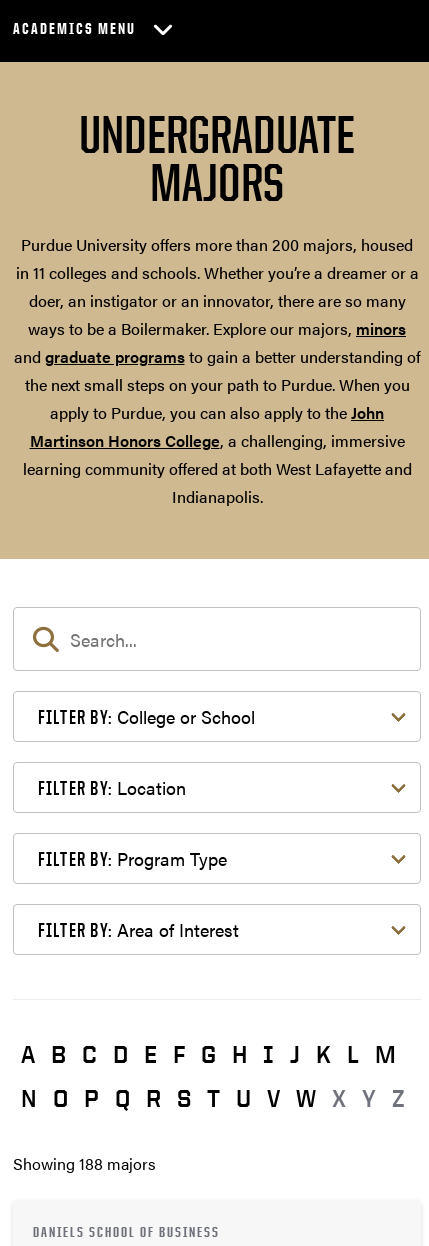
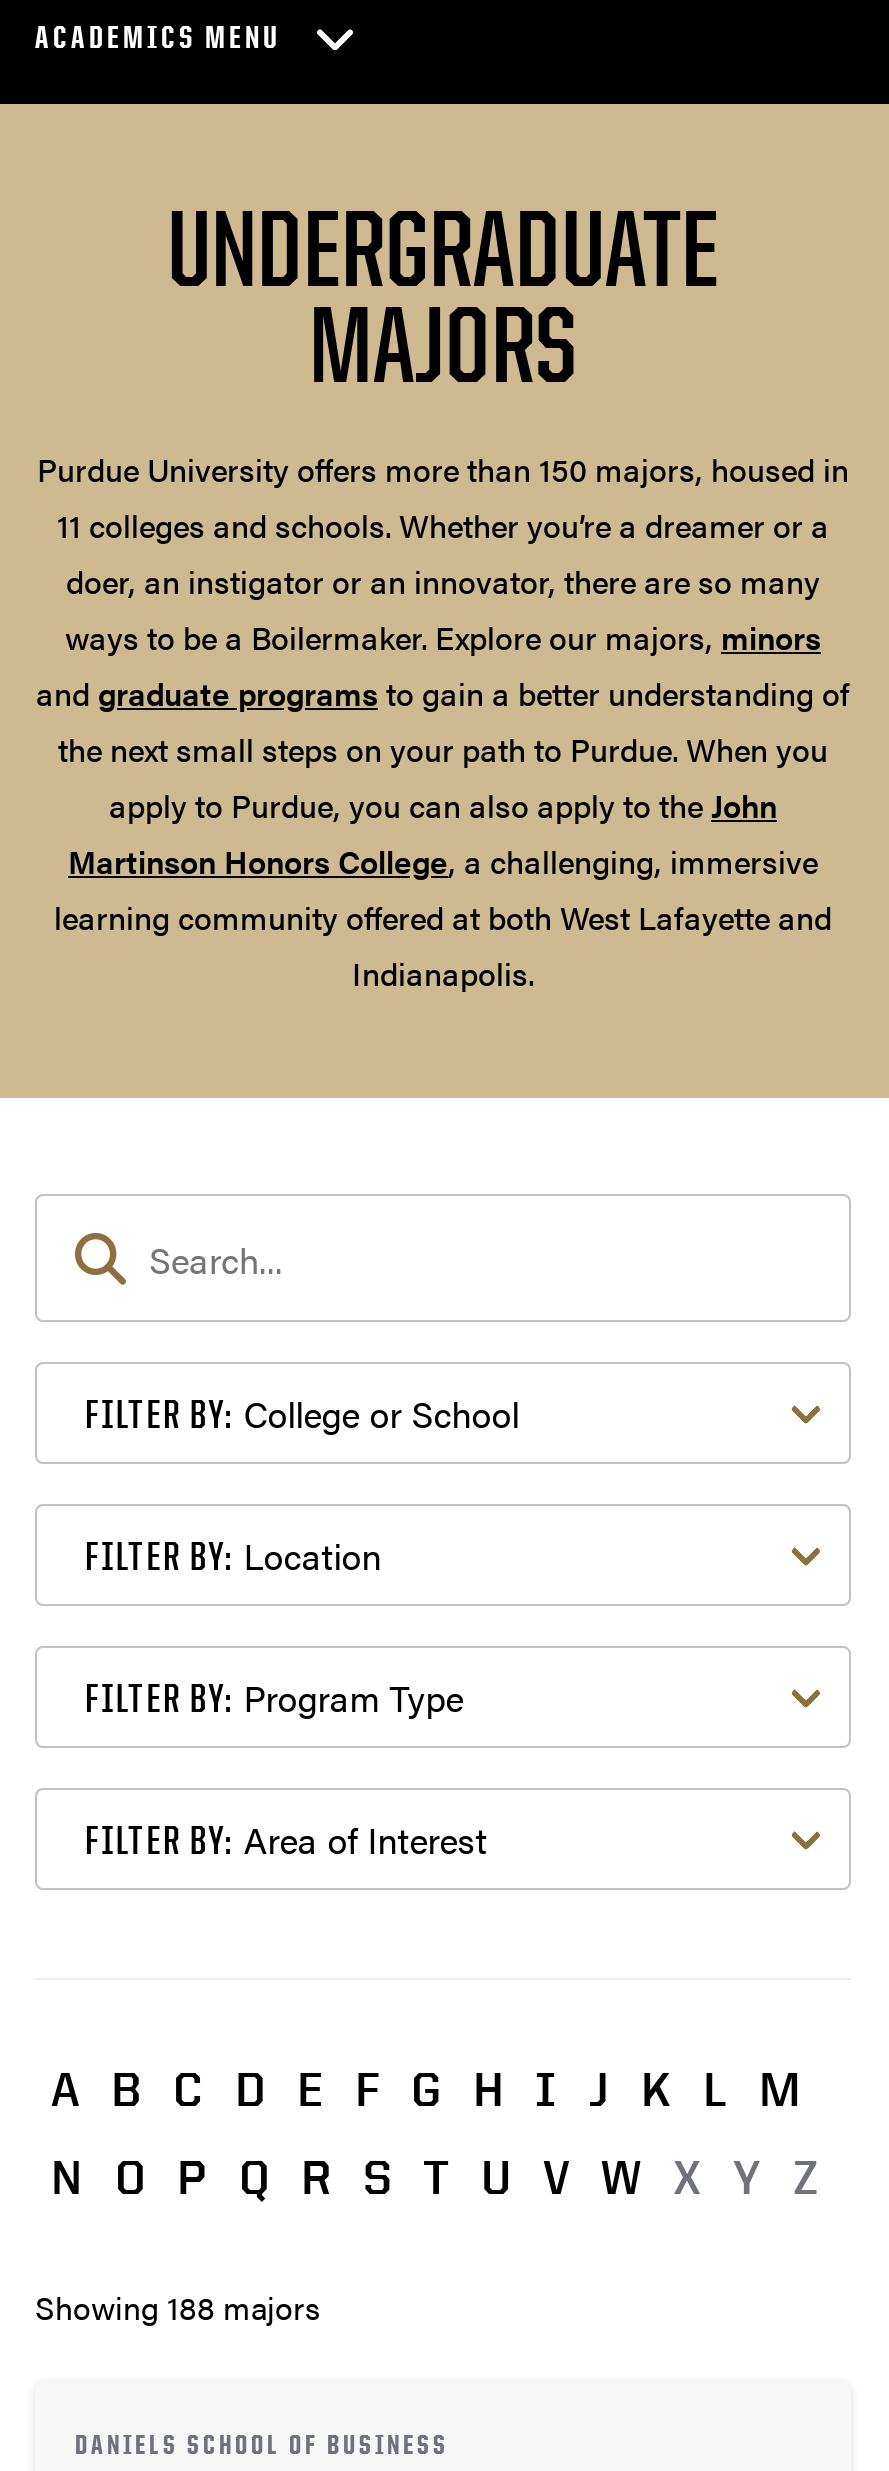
[15,233,418,284] Purdue University offers more than 200 majors, housed | in 11 colleges and schools. Whether you’re a dreamer or a -> [37,446,849,548] Purdue University offers more than 150 majors, housed in | 11 colleges and schools. Whether you’re a dreamer or a

